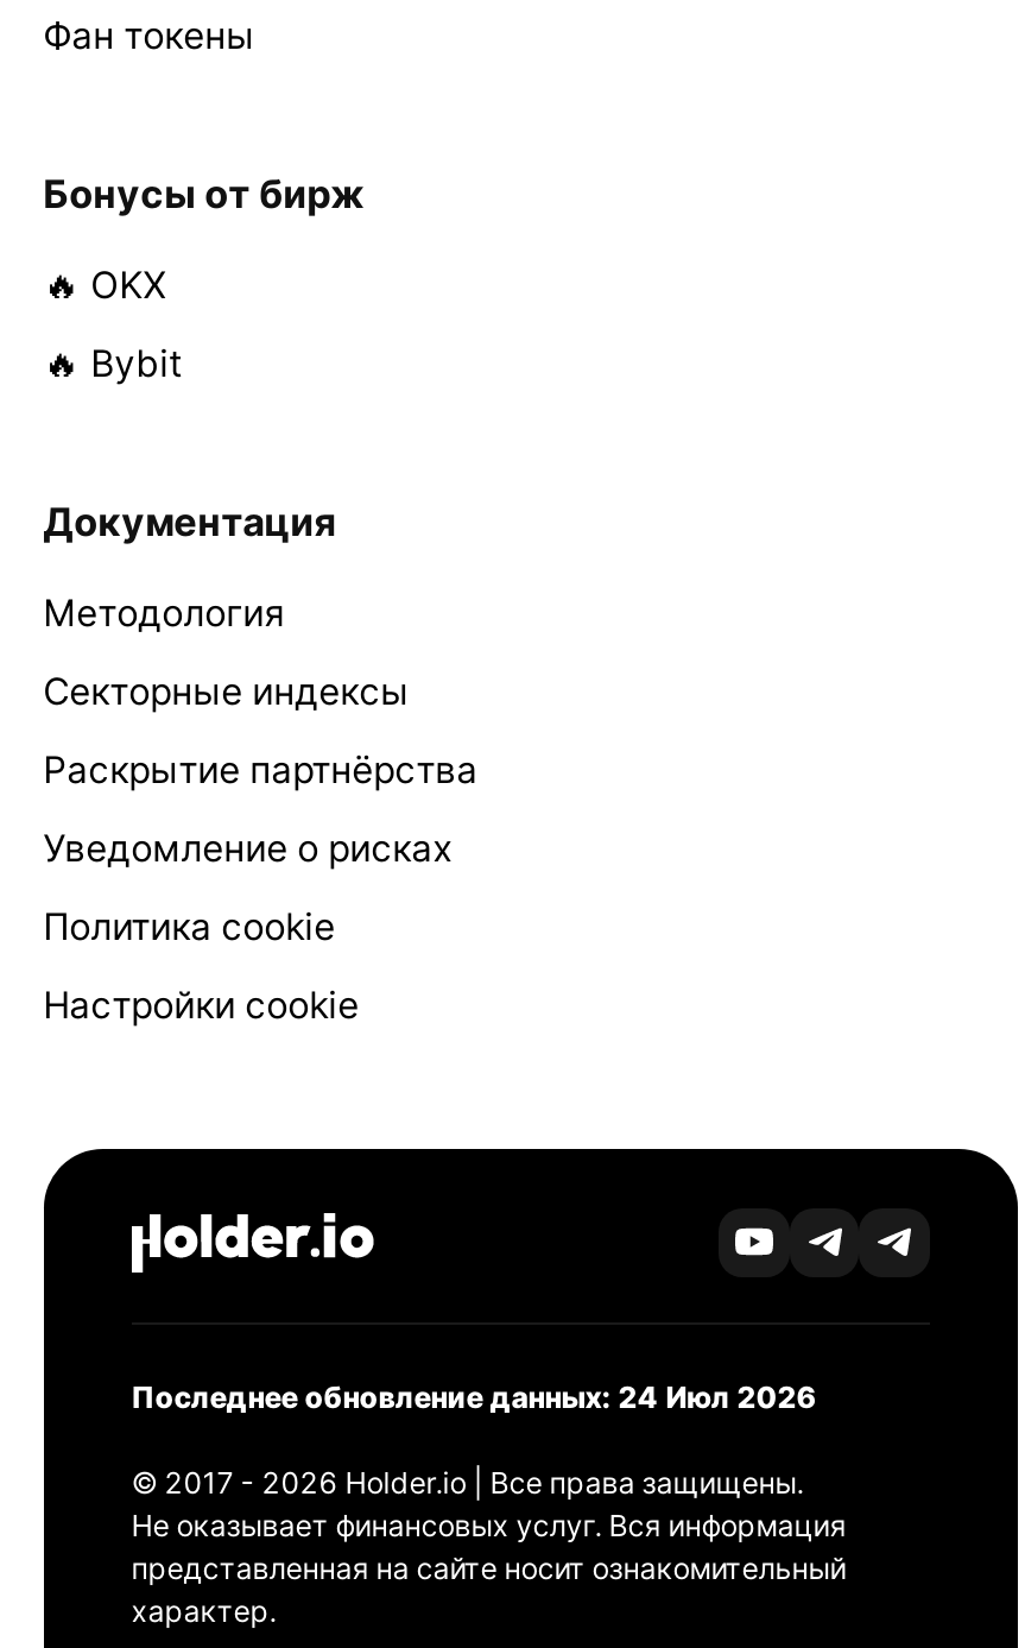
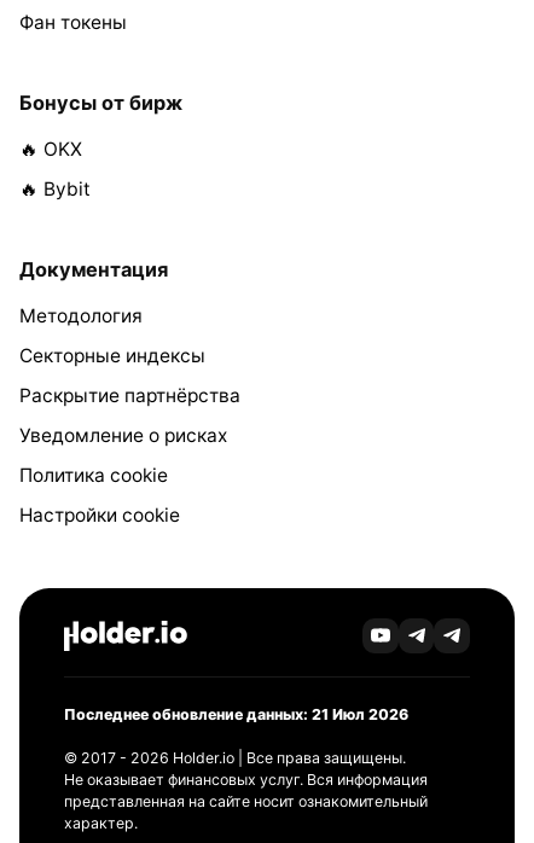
[131,1380,815,1416] Последнее обновление данных: 24 Июл 2026 -> [64,706,408,724] Последнее обновление данных: 21 Июл 2026

